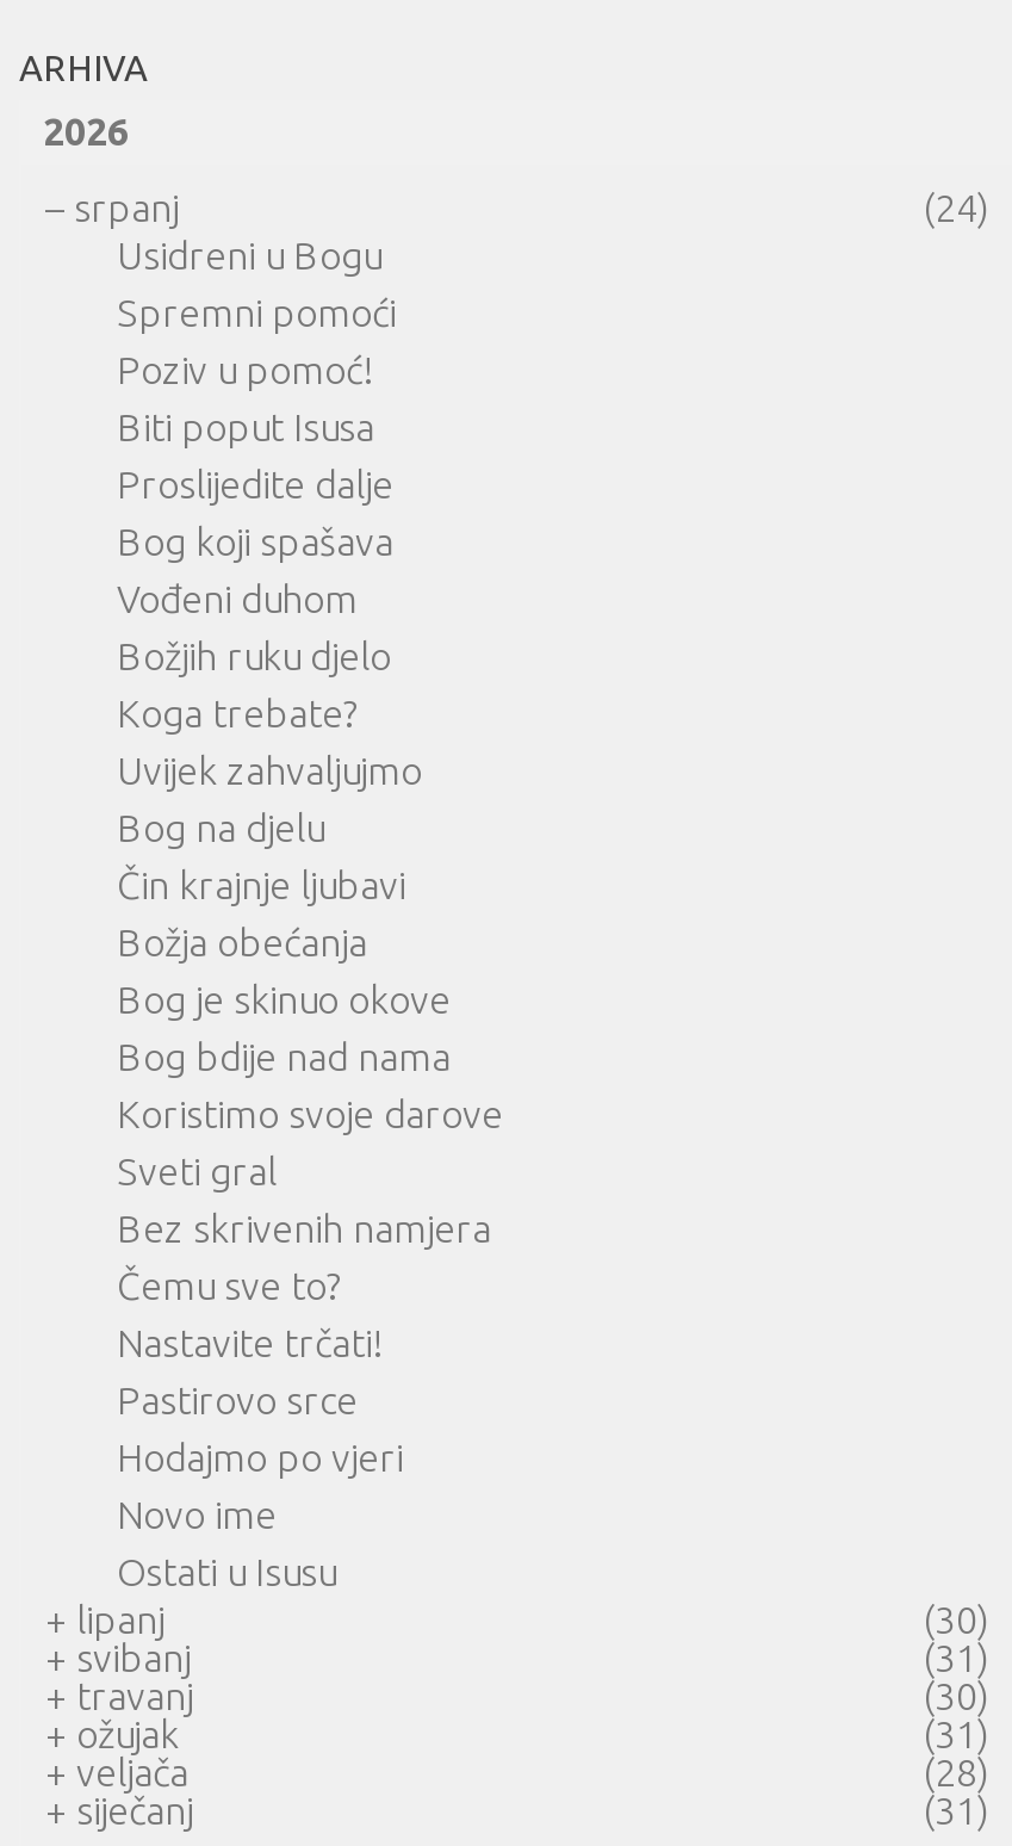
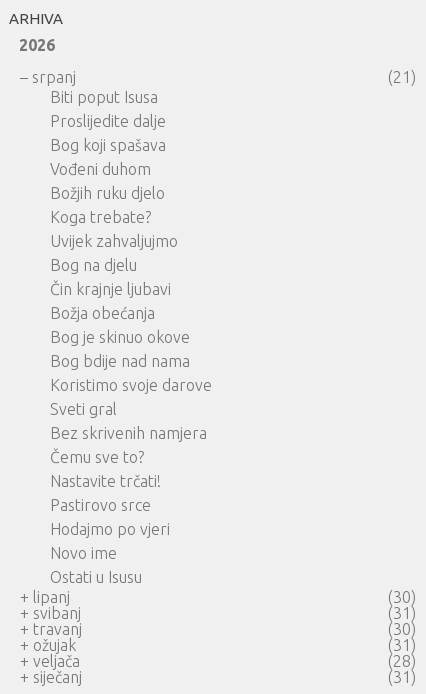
[117,187,989,392] (24) | Usidreni u Bogu | Spremni pomoći | Poziv u pomoć! -> [388,68,416,86] (21)

